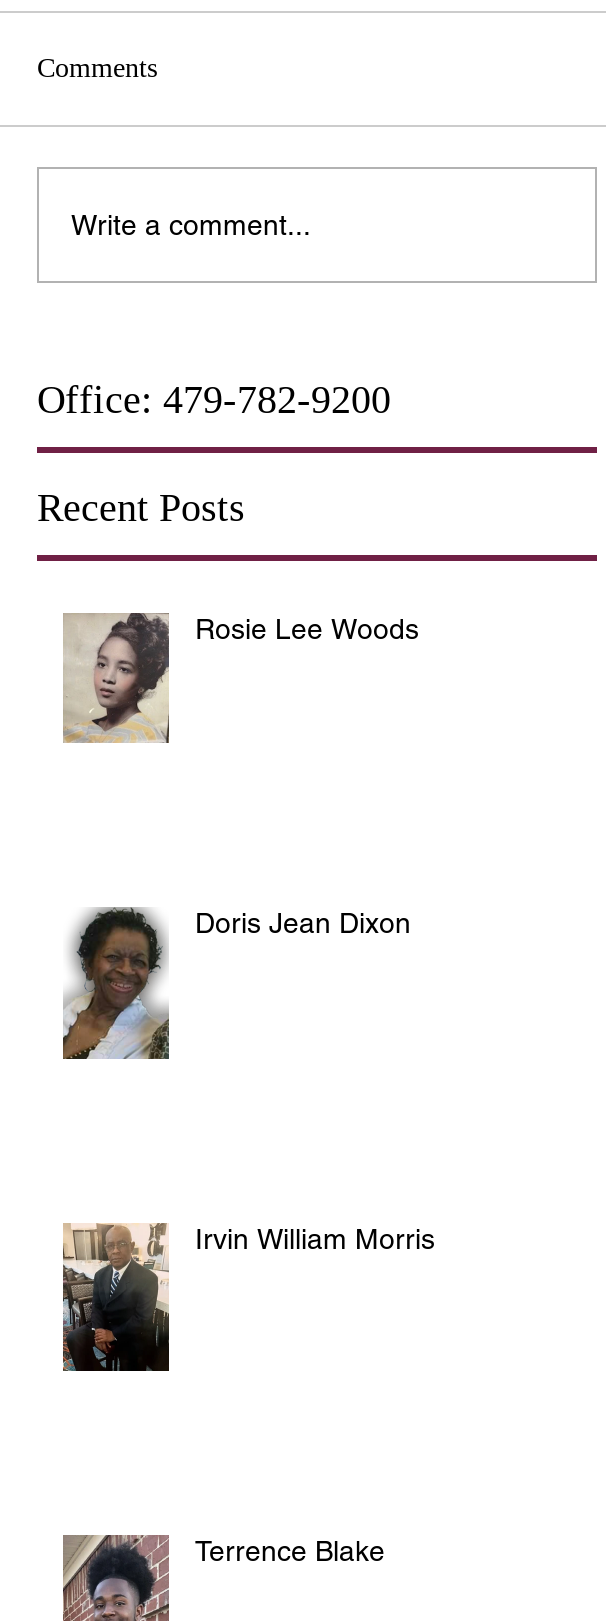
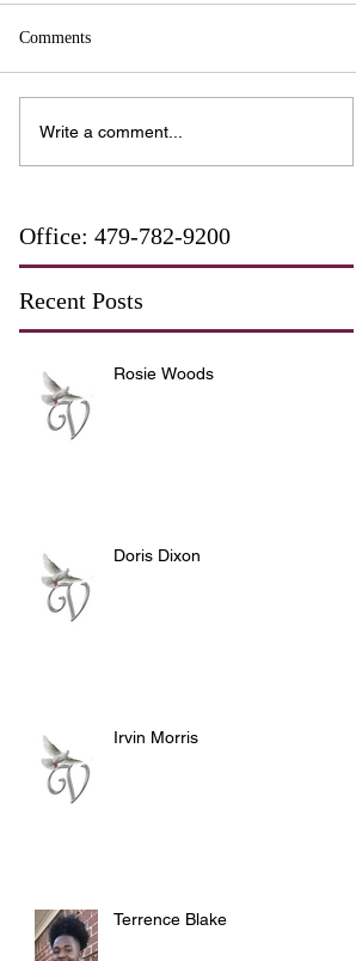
[61,611,419,745] [image] | Rosie Lee Woods -> [35,364,214,439] [image] | Rosie Woods
[61,905,411,1061] [image] | Doris Jean Dixon -> [35,540,201,625] [image] | Doris Dixon
[61,1221,435,1373] [image] | Irvin William Morris -> [35,728,198,811] [image] | Irvin Morris

